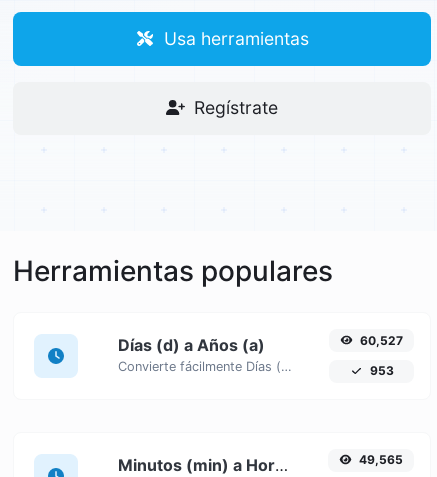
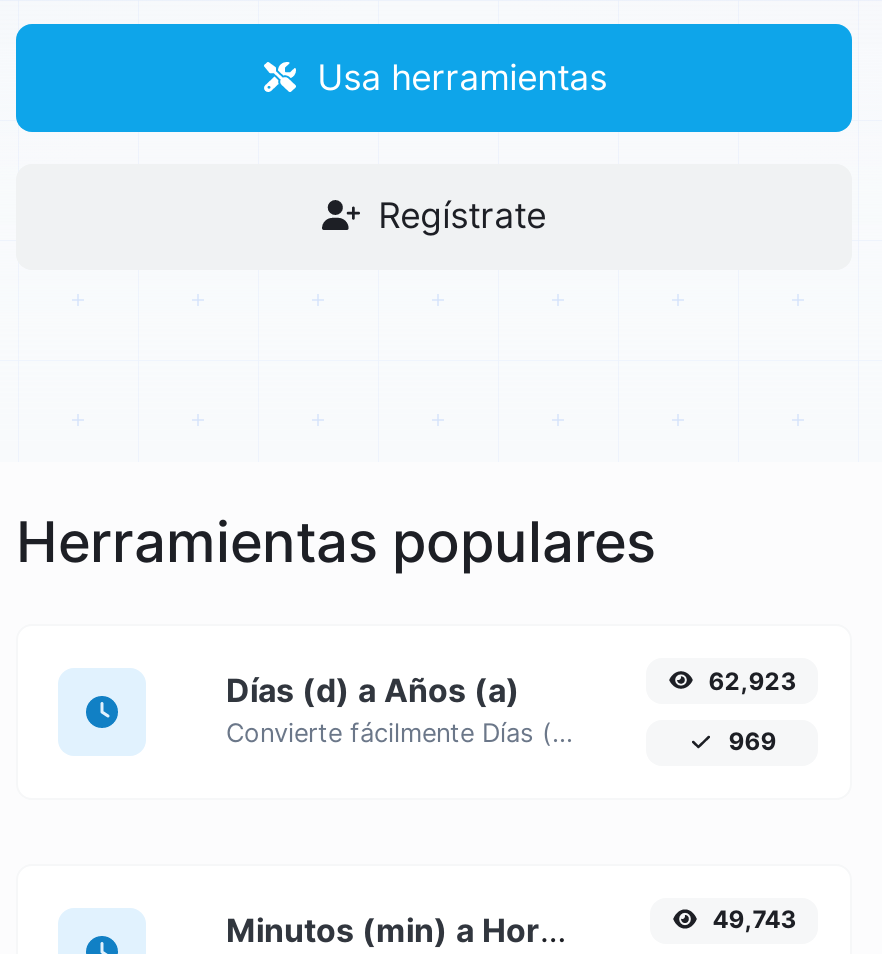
[357,333,403,348] 60,527 -> [702,665,796,695] 62,923
[367,363,394,378] 953 -> [722,727,776,757] 969
[356,452,403,467] 49,565 -> [706,904,796,934] 49,743

